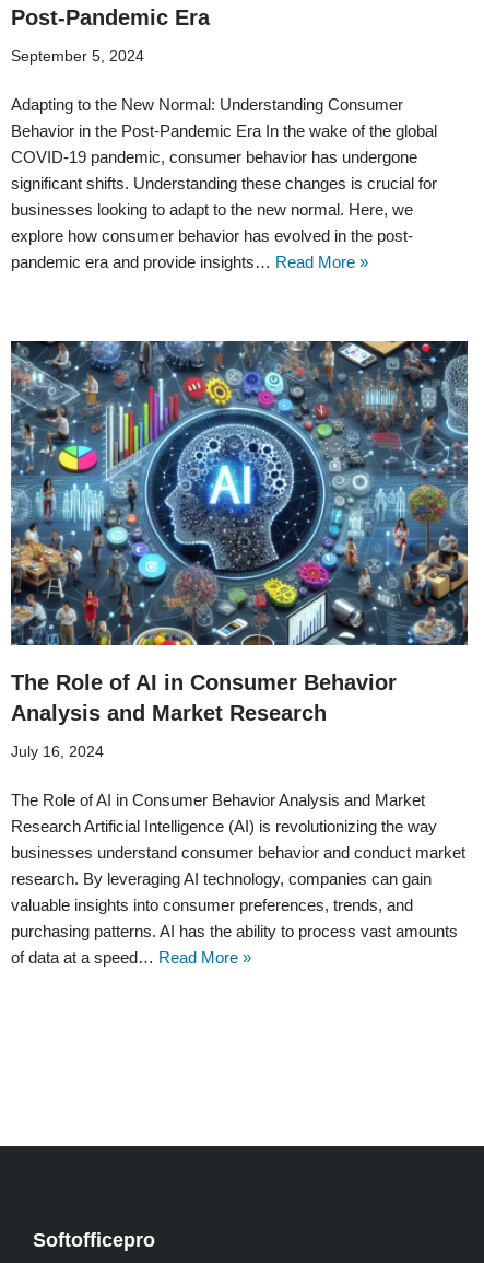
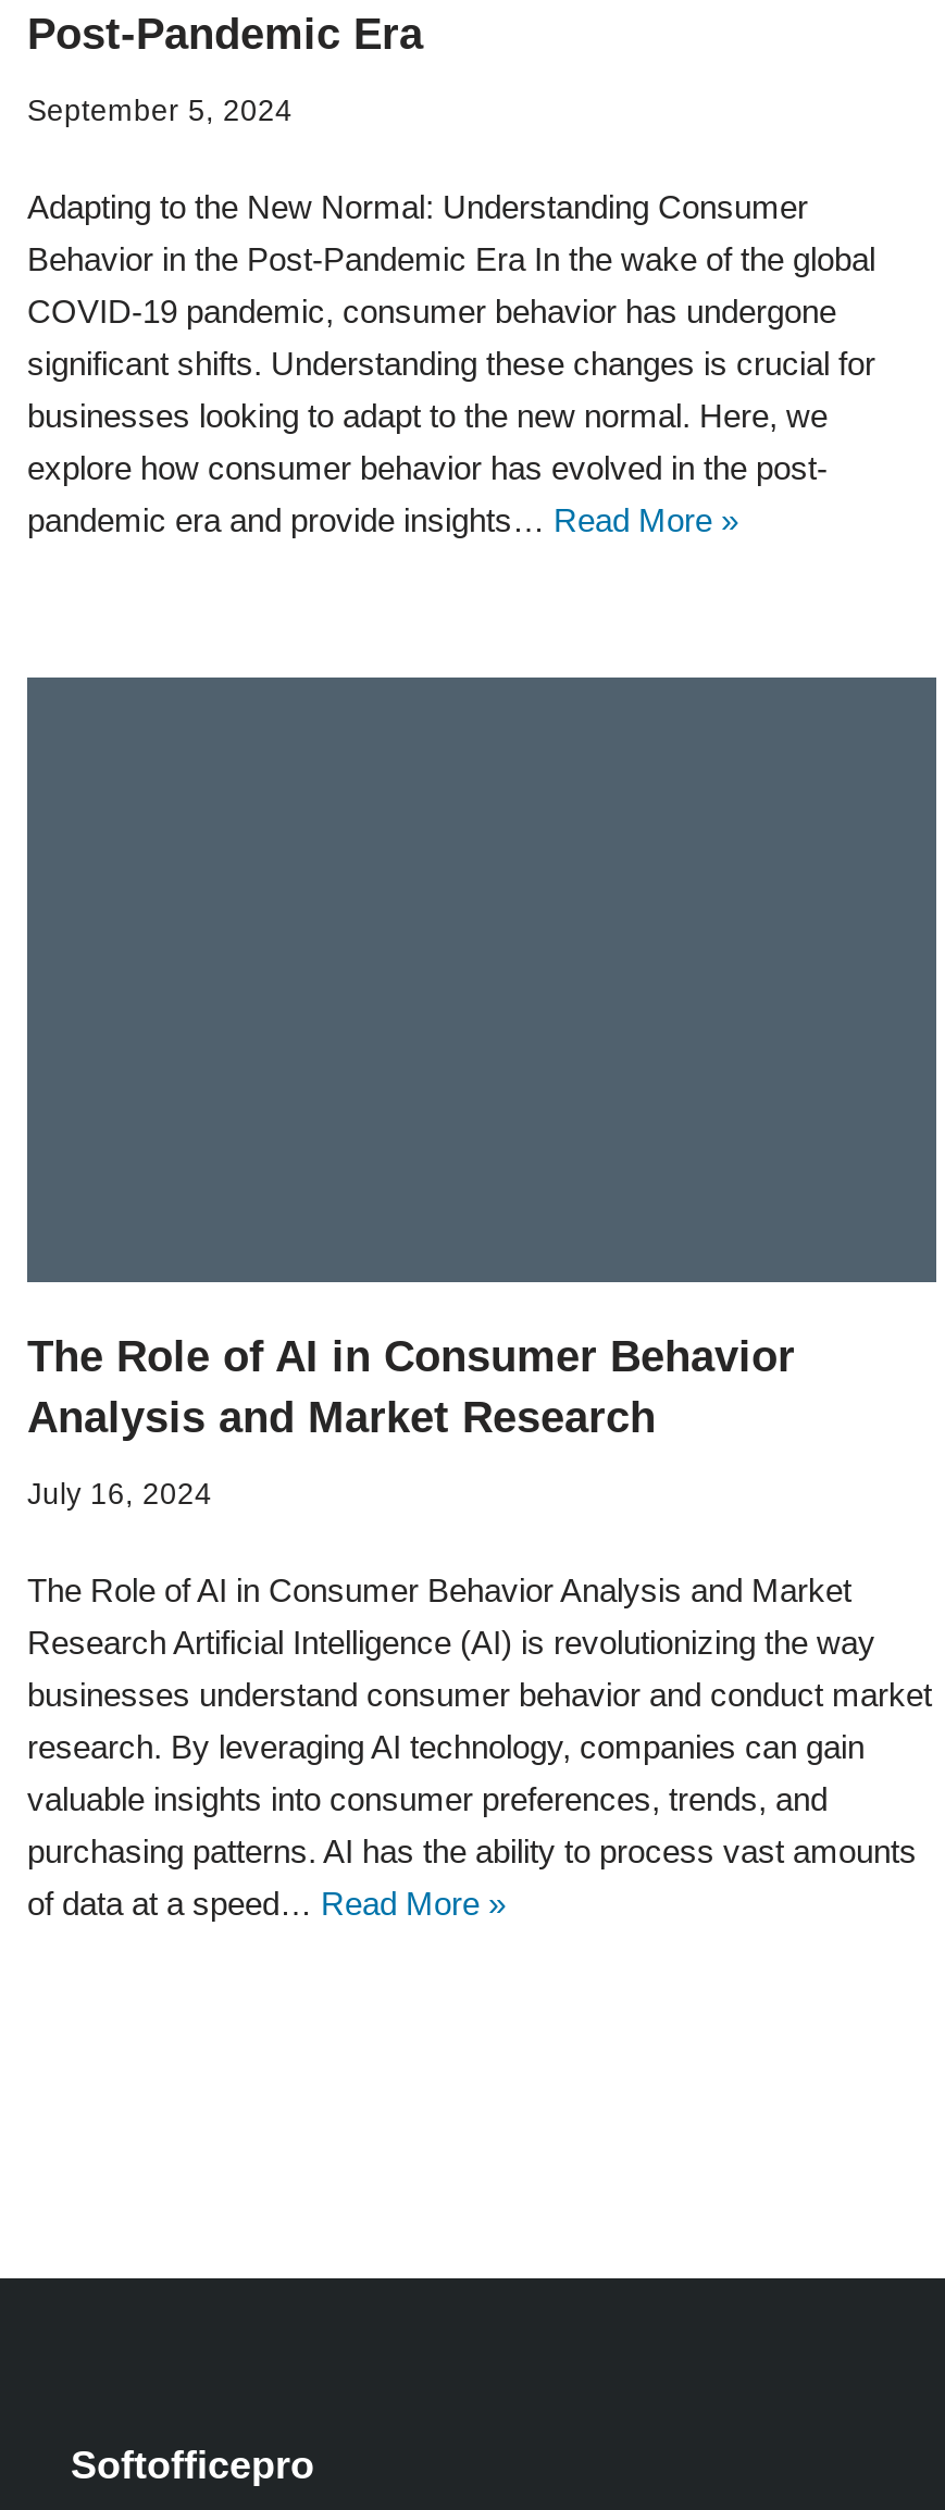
[11,340,469,646] [image] -> none

